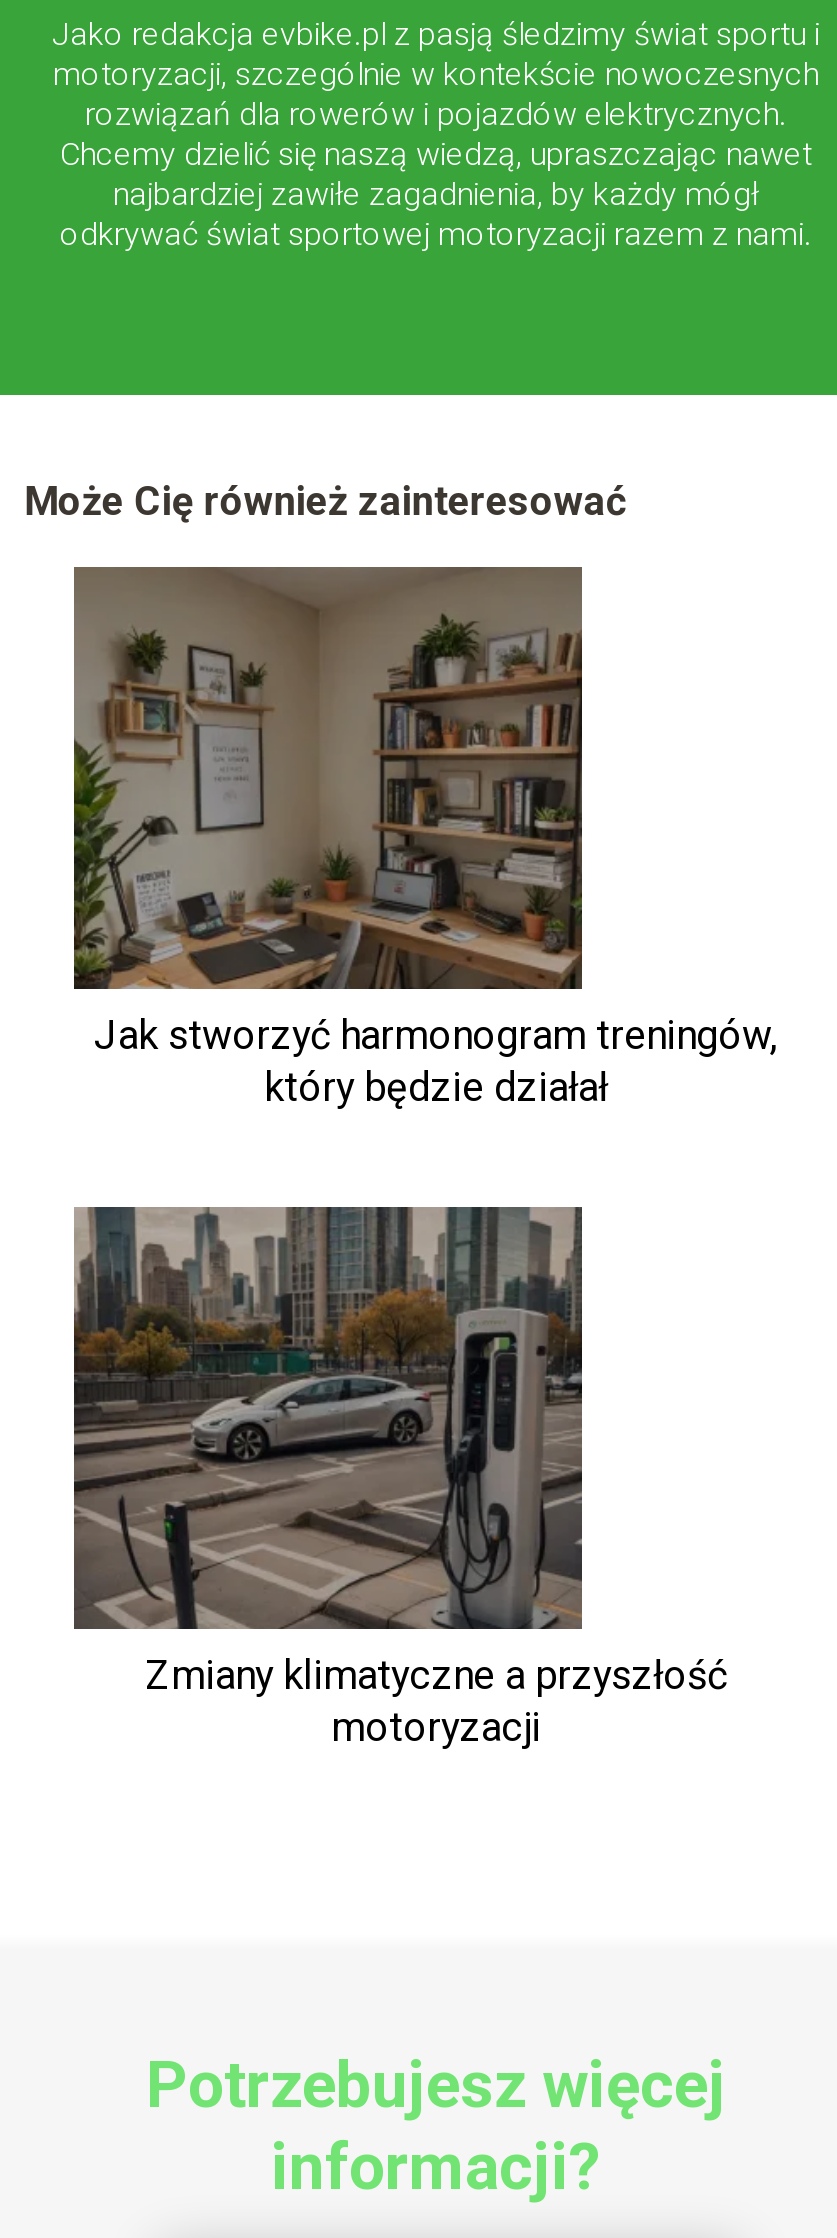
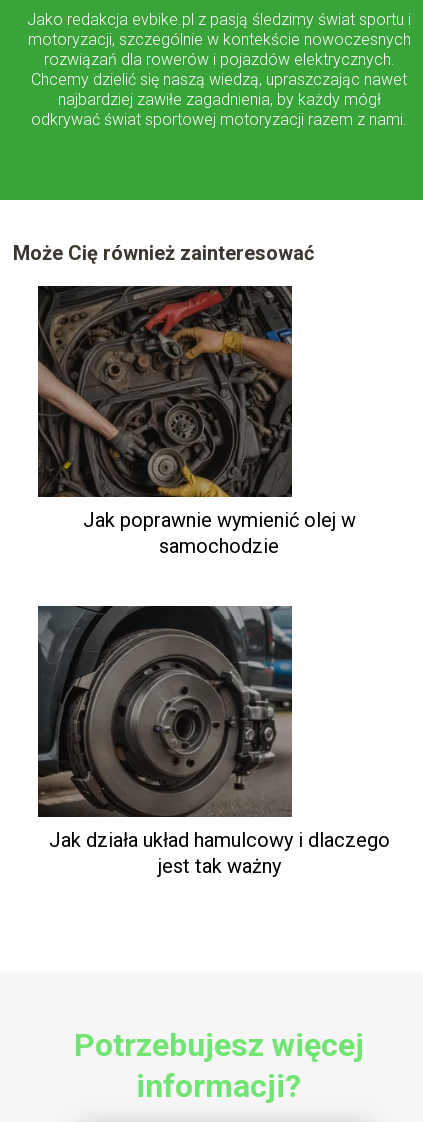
[72,565,778,1112] [image] | Jak stworzyć harmonogram treningów, | który będzie działał -> [37,285,355,558] [image] | Jak poprawnie wymienić olej w | samochodzie
[72,1205,727,1752] [image] | Zmiany klimatyczne a przyszłość | motoryzacji -> [38,606,389,878] [image] | Jak działa układ hamulcowy i dlaczego | jest tak ważny

